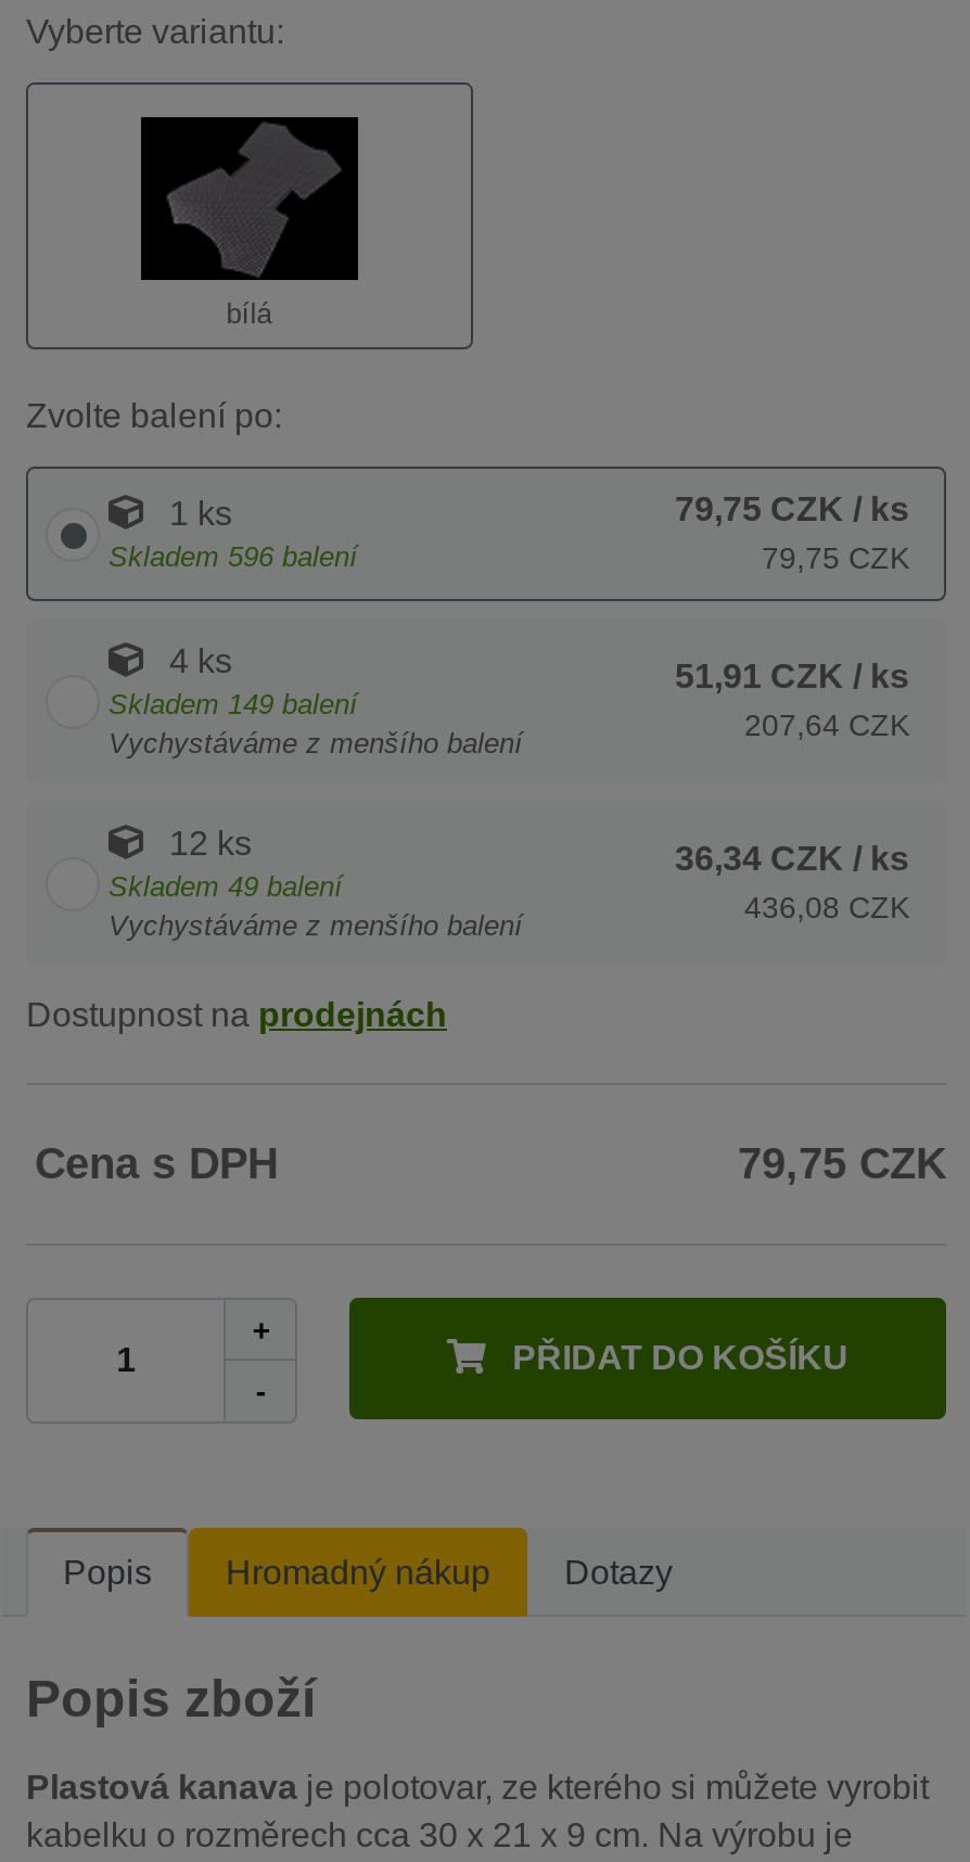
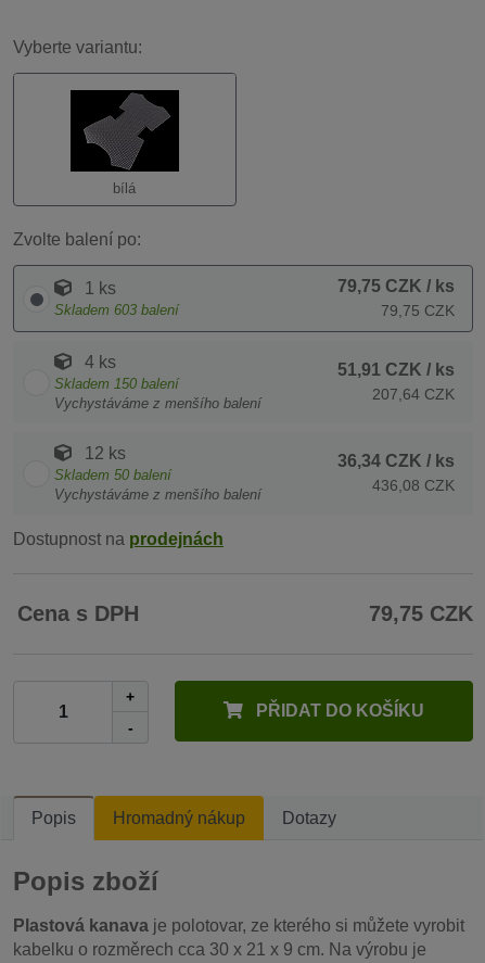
[109,540,358,573] Skladem 596 balení -> [54,302,179,318] Skladem 603 balení
[109,688,358,720] Skladem 149 balení -> [54,376,179,392] Skladem 150 balení
[109,870,343,903] Skladem 49 balení -> [54,467,171,483] Skladem 50 balení

